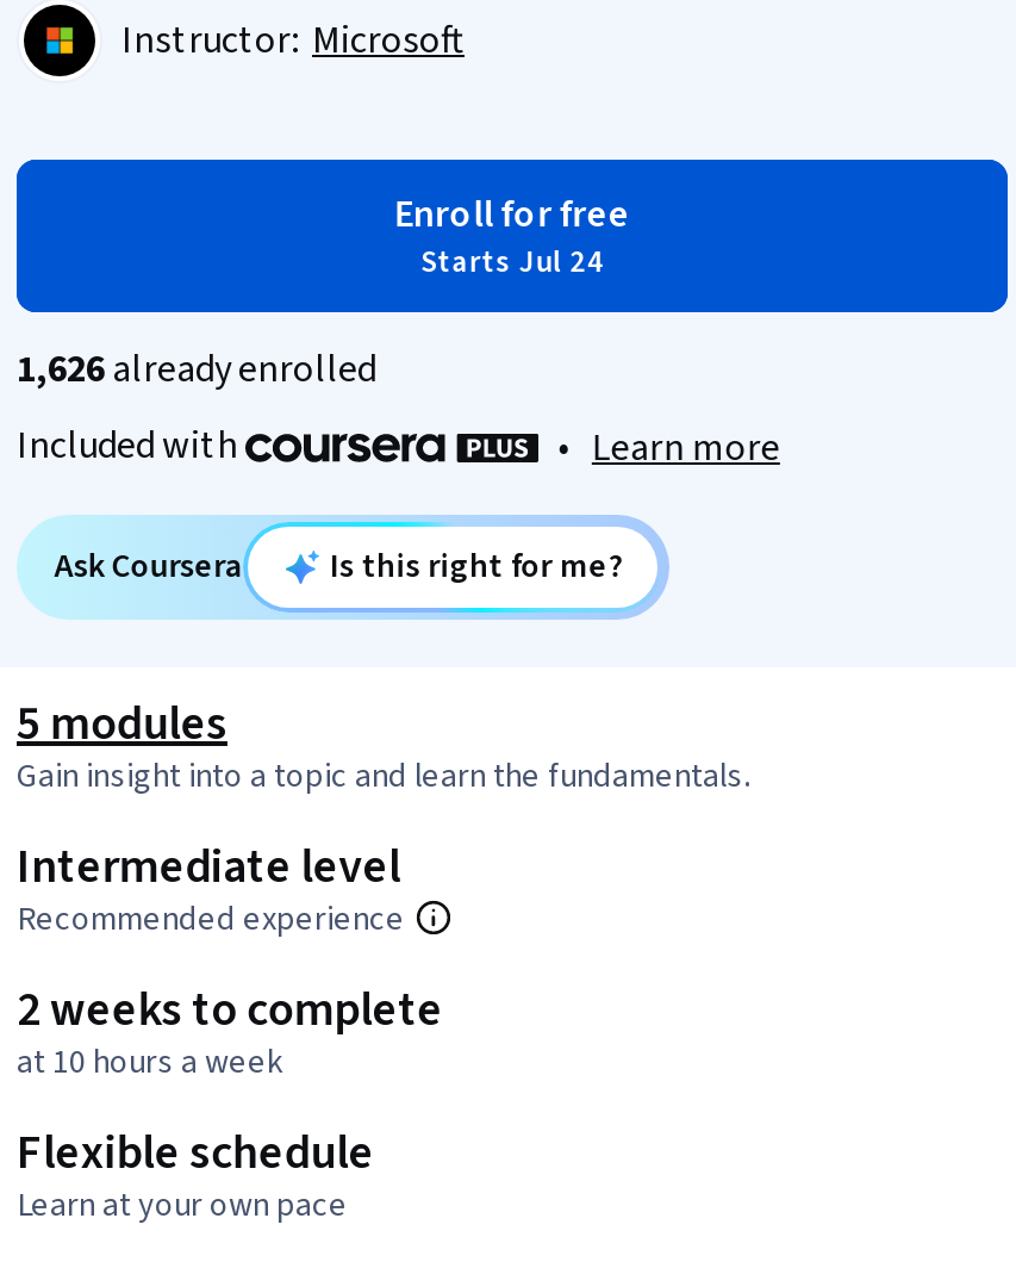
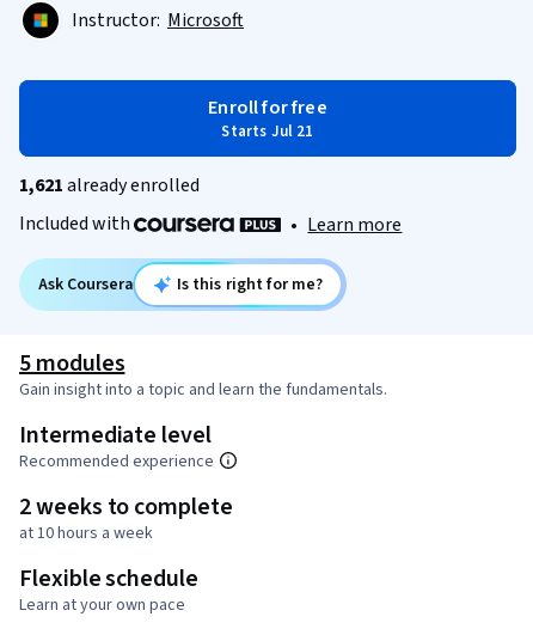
[420,241,604,284] Starts Jul 24 -> [222,121,314,142] Starts Jul 21
[17,343,376,396] 1,626 already enrolled -> [19,172,200,199] 1,621 already enrolled

